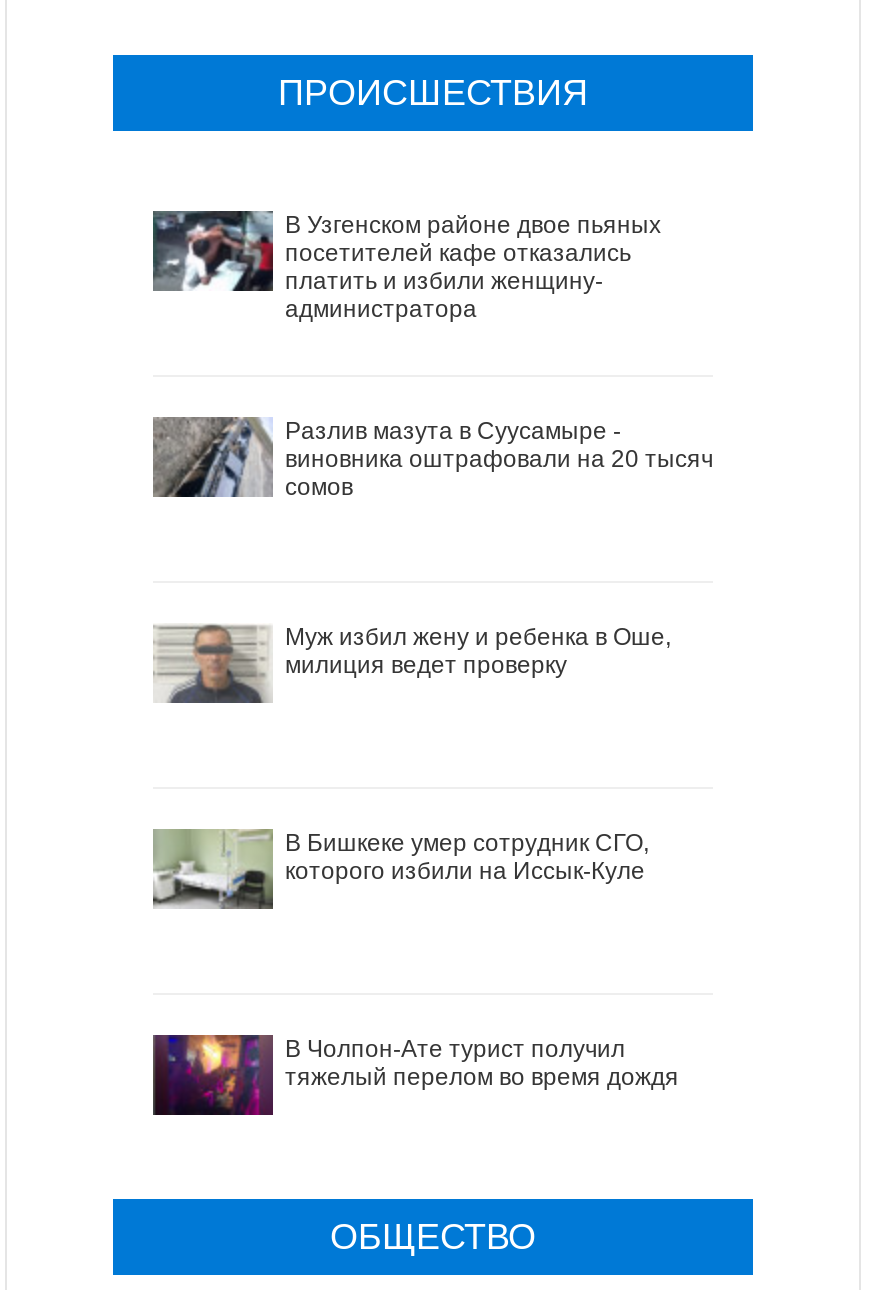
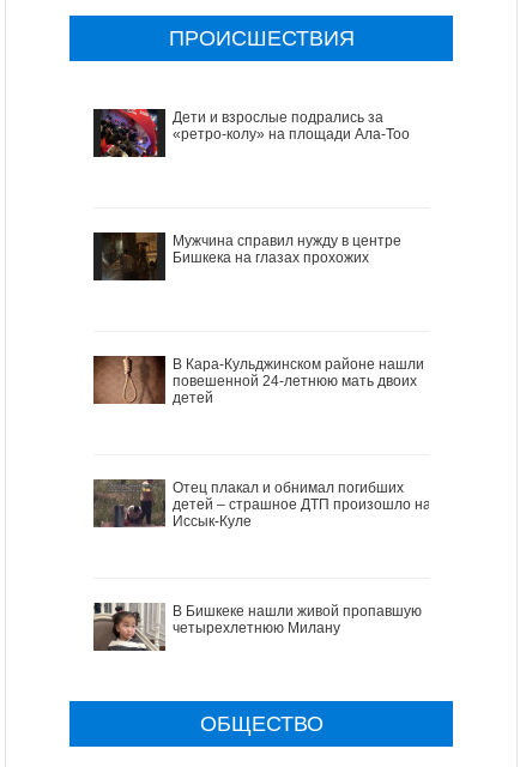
[153,209,661,323] [image] | В Узгенском районе двое пьяных | посетителей кафе отказались | платить и избили женщину- | администратора -> [93,108,410,158] [image] | Дети и взрослые подрались за | «ретро-колу» на площади Ала-Тоо
[153,417,713,501] [image] | Разлив мазута в Суусамыре - | виновника оштрафовали на 20 тысяч | сомов -> [93,232,401,282] [image] | Мужчина справил нужду в центре | Бишкека на глазах прохожих
[153,623,671,705] [image] | Муж избил жену и ребенка в Оше, | милиция ведет проверку -> [92,355,424,406] [image] | В Кара-Кульджинском районе нашли | повешенной 24-летнюю мать двоих | детей
[153,829,649,909] [image] | В Бишкеке умер сотрудник СГО, | которого избили на Иссык-Куле -> [92,479,431,529] [image] | Отец плакал и обнимал погибших | детей – страшное ДТП произошло на | Иссык-Куле
[153,1035,679,1115] [image] | В Чолпон-Ате турист получил | тяжелый перелом во время дождя -> [93,603,422,652] [image] | В Бишкеке нашли живой пропавшую | четырехлетнюю Милану

